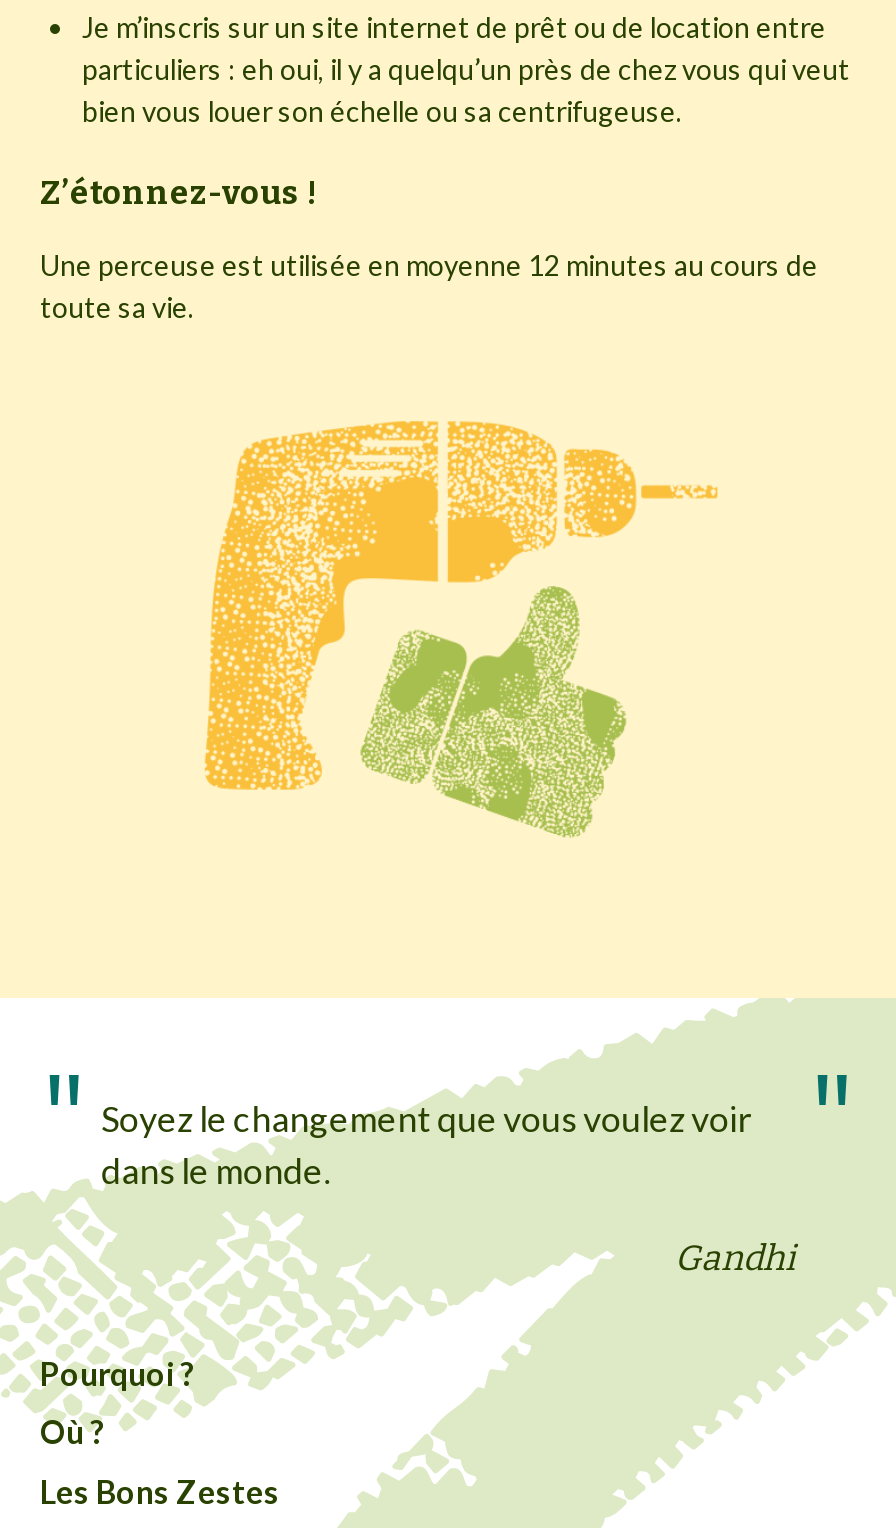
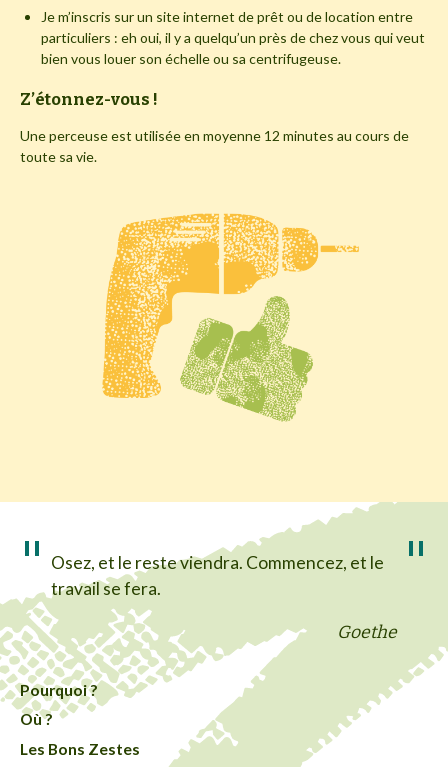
[101,1098,751,1192] Soyez le changement que vous voulez voir | dans le monde. -> [51,552,384,599] Osez, et le reste viendra. Commencez, et le | travail se fera.
[675,1237,795,1279] Gandhi -> [337,622,397,643] Goethe

